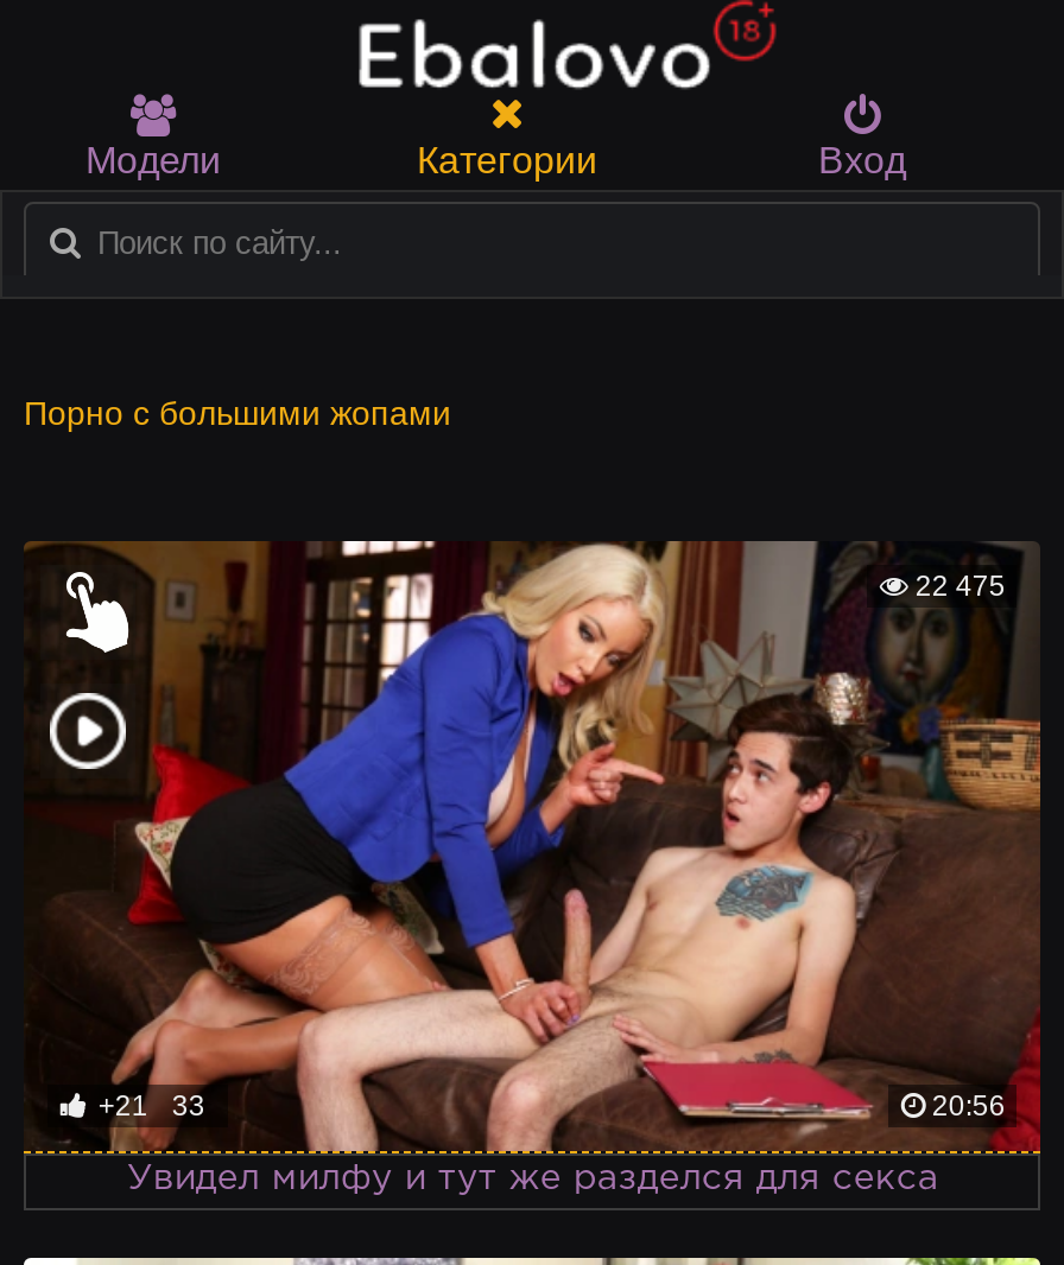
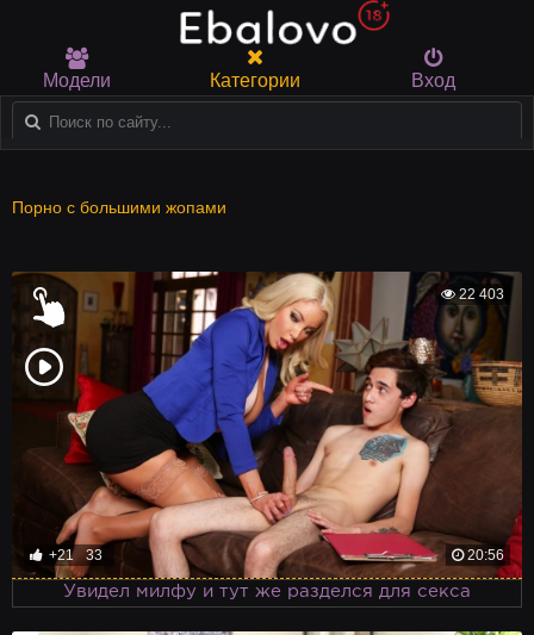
[908,570,1006,603] 22 475 -> [456,286,505,303] 22 403

